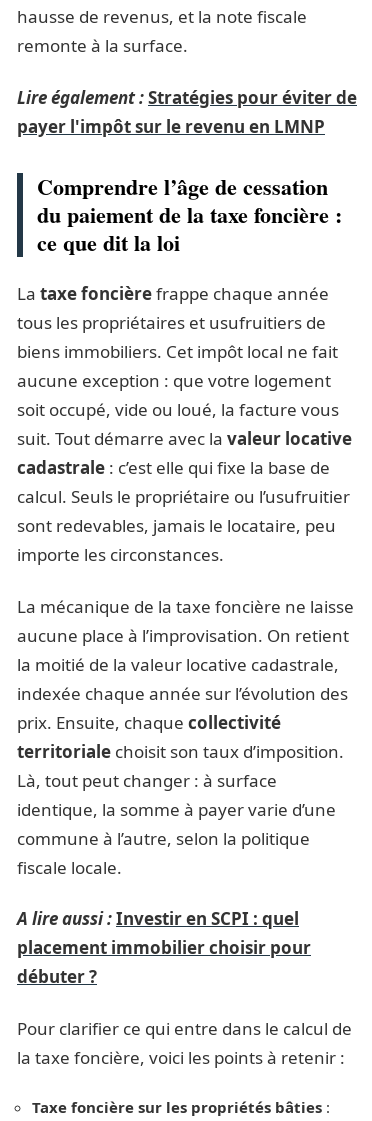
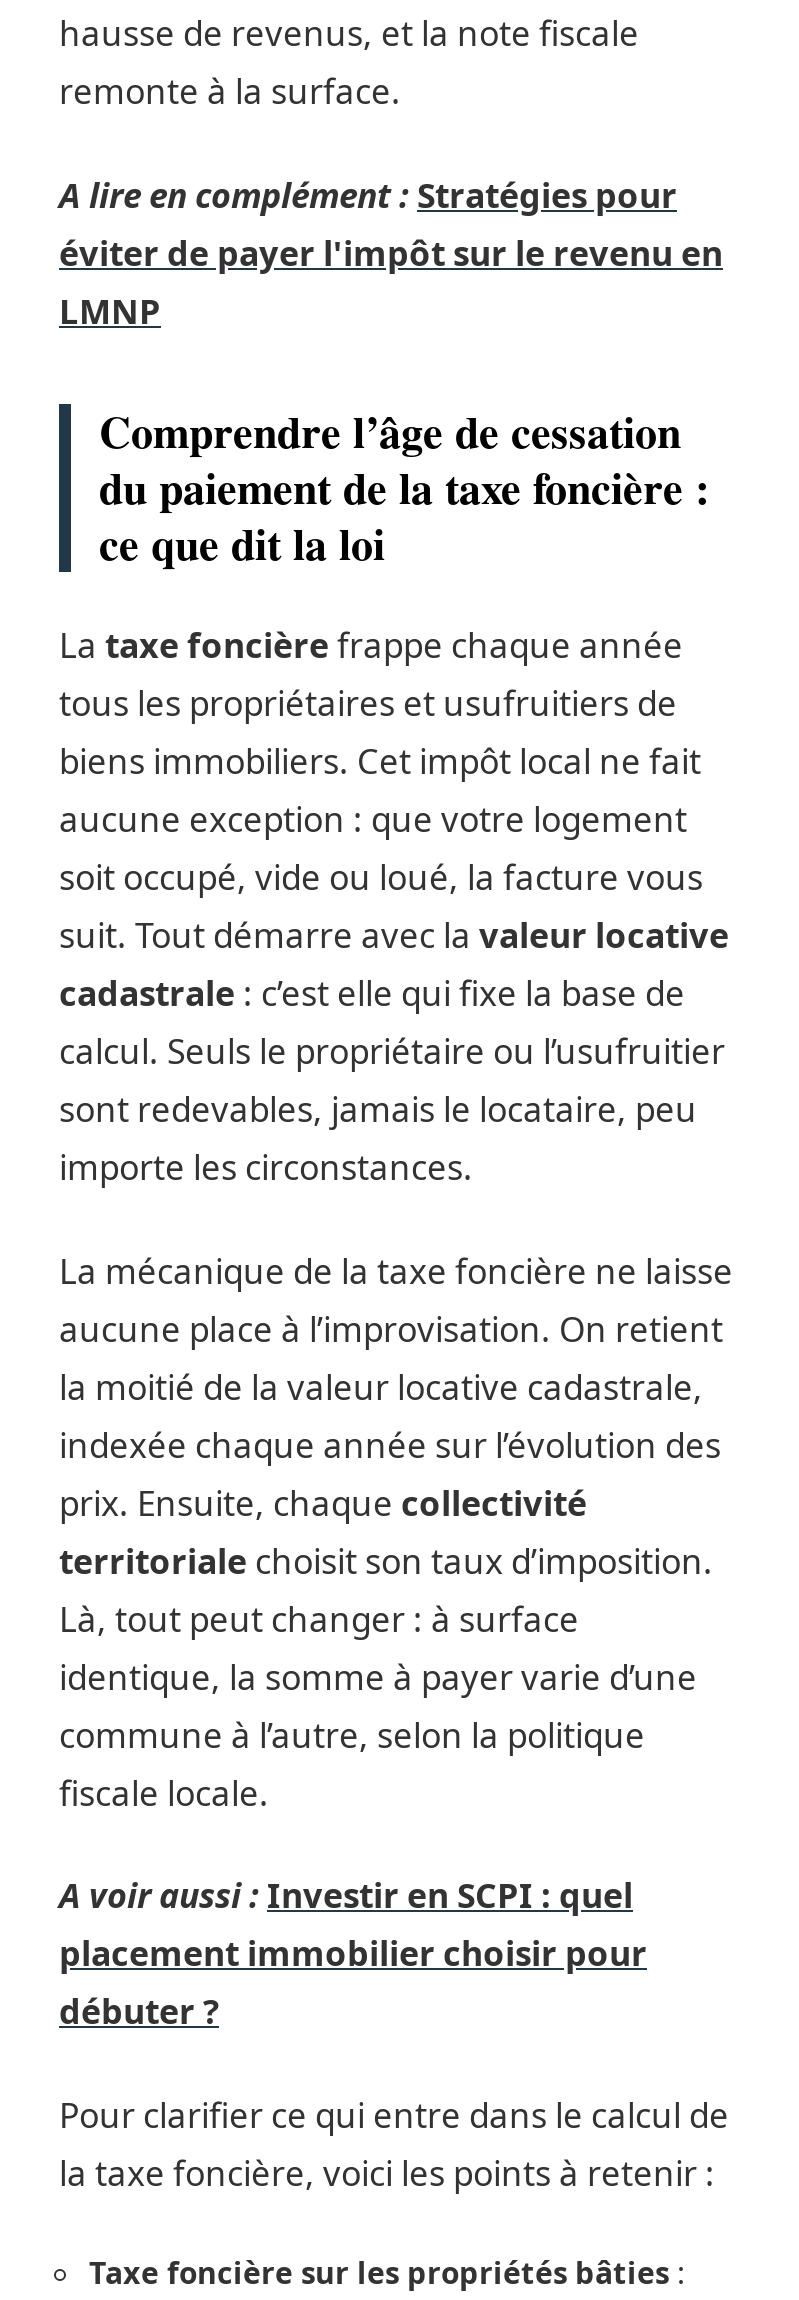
[17,85,357,137] Lire également : Stratégies pour éviter de | payer l'impôt sur le revenu en LMNP -> [59,171,723,333] A lire en complément : Stratégies pour | éviter de payer l'impôt sur le revenu en | LMNP
[17,907,299,930] A lire aussi : Investir en SCPI : quel -> [59,1872,633,1918] A voir aussi : Investir en SCPI : quel

